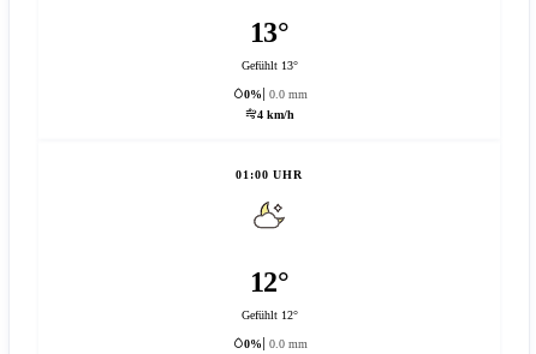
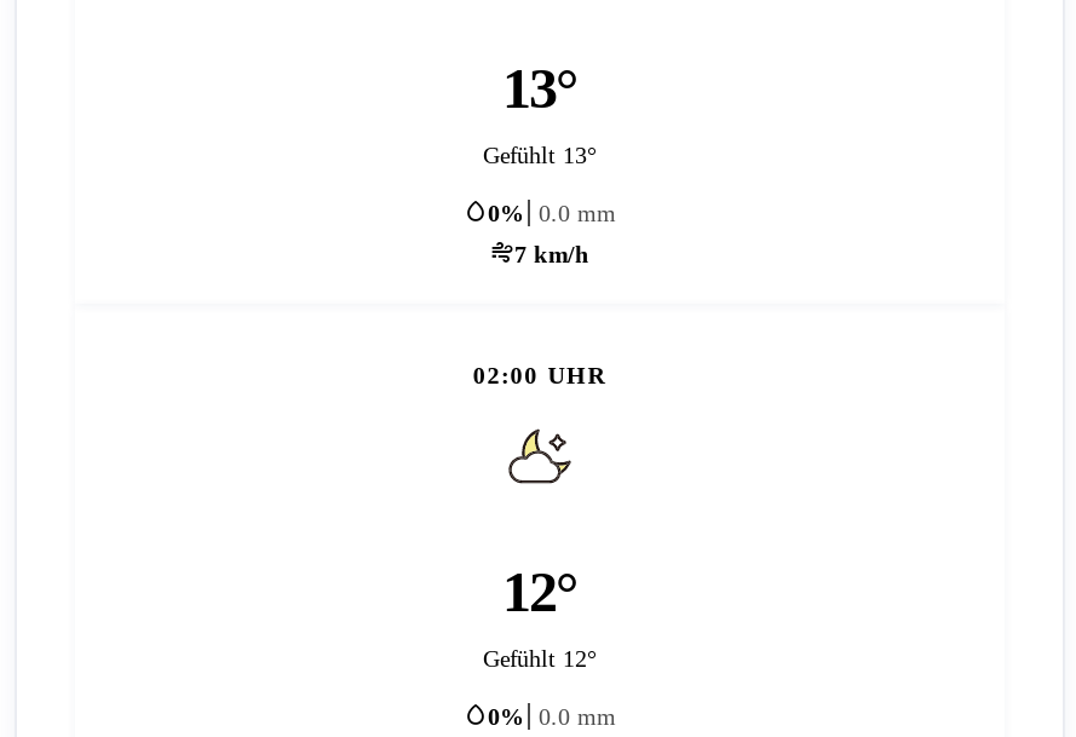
[257,108,294,121] 4 km/h -> [514,240,589,266] 7 km/h
[236,168,302,181] 01:00 UHR -> [473,361,607,387] 02:00 UHR

